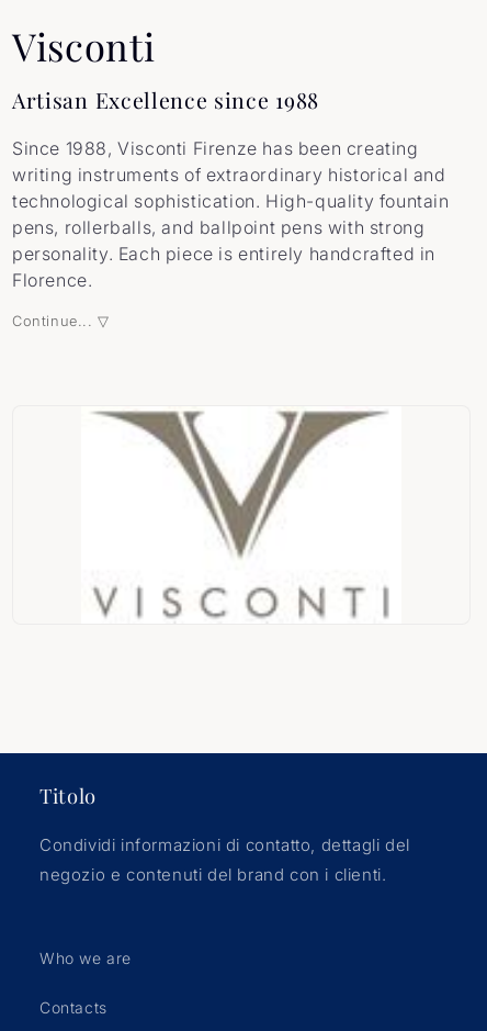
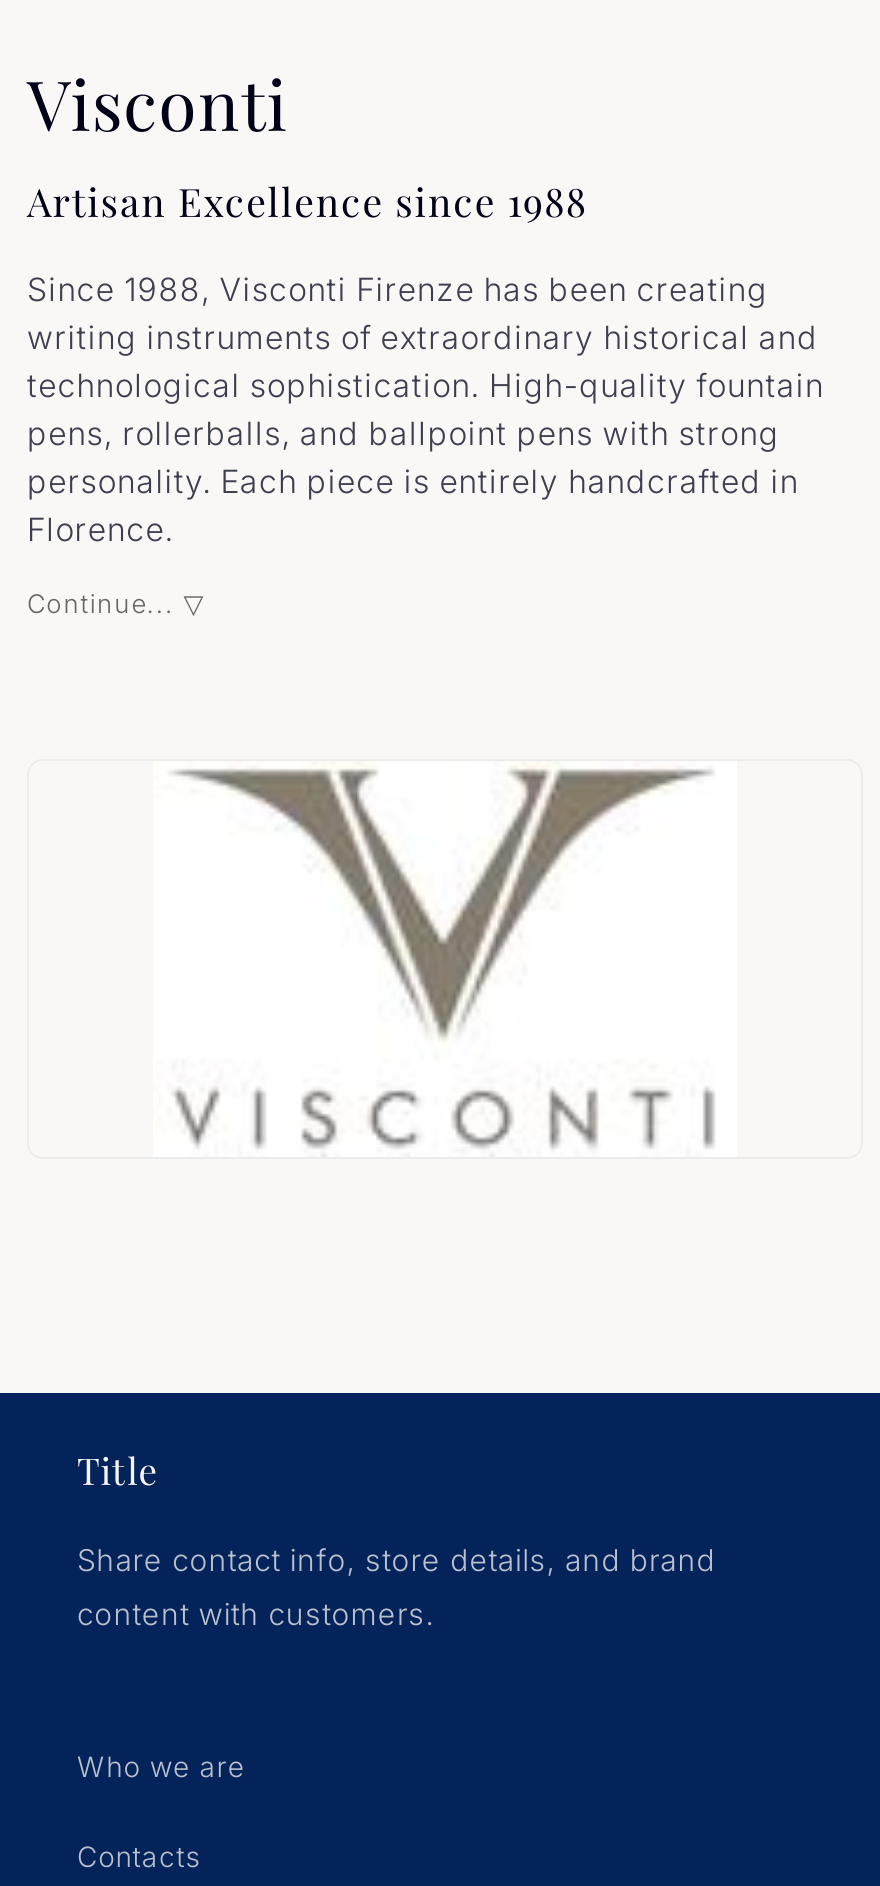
[39,782,97,809] Titolo -> [77,1444,158,1494] Title
[39,834,410,885] Condividi informazioni di contatto, dettagli del | negozio e contenuti del brand con i clienti. -> [77,1540,716,1632] Share contact info, store details, and brand | content with customers.

